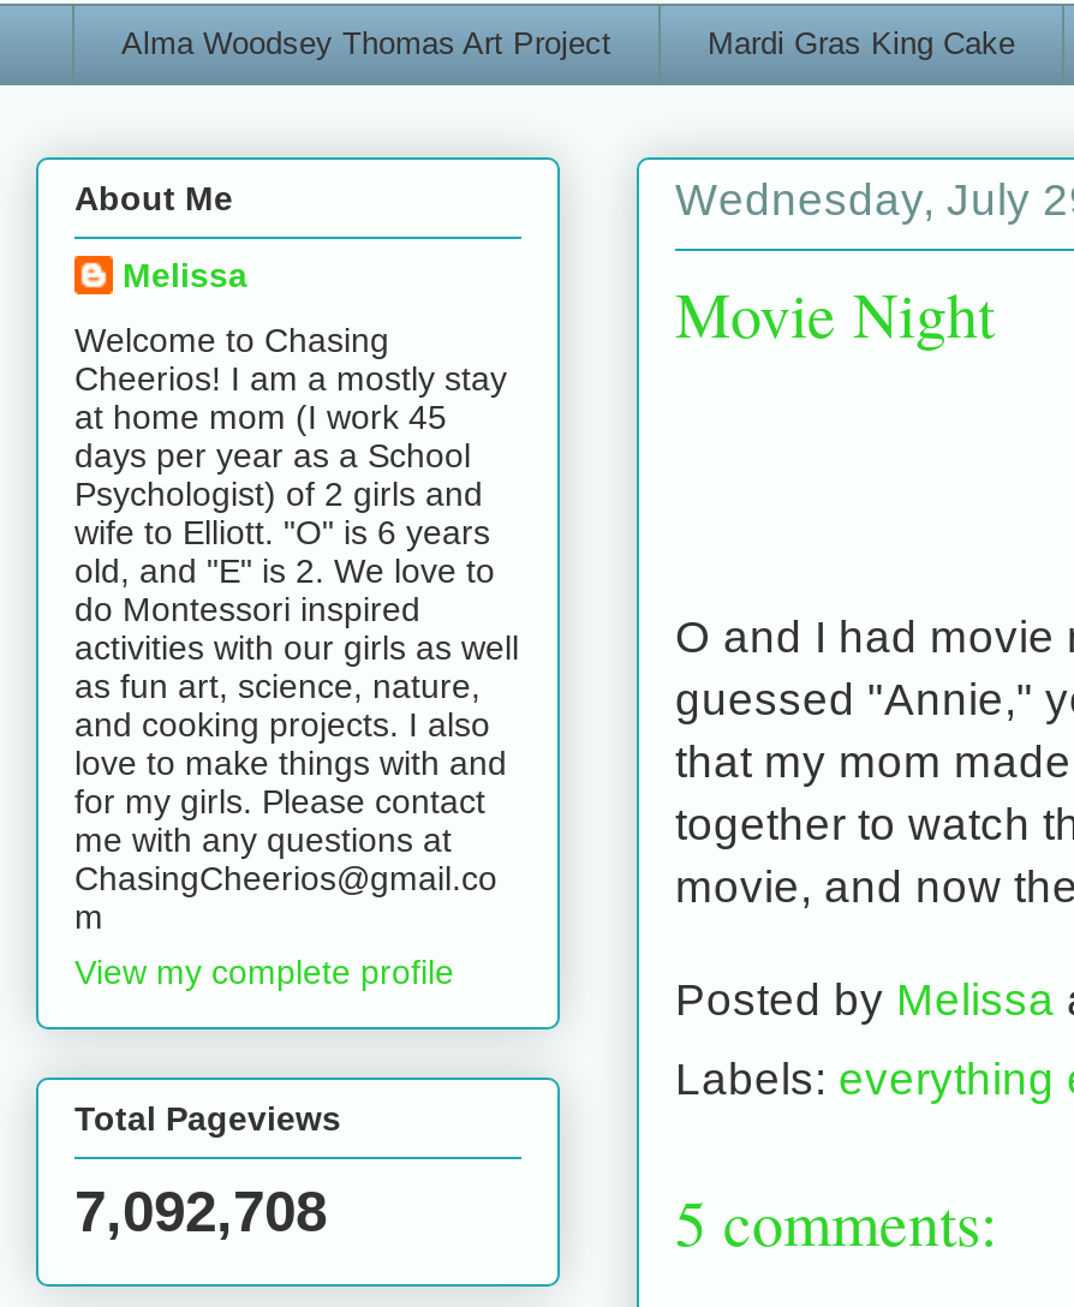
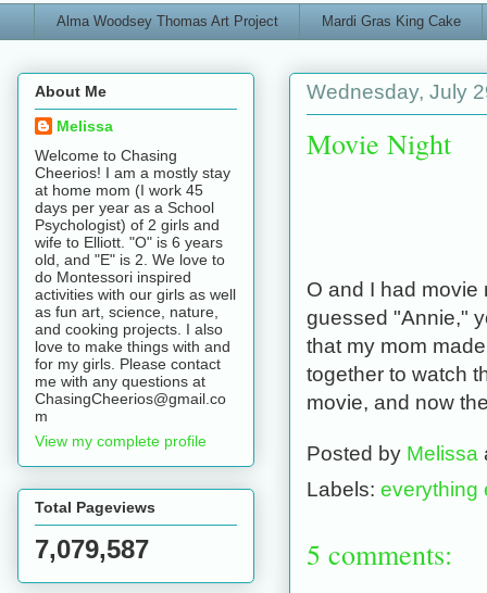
[74,1179,327,1244] 7,092,708 -> [35,535,149,564] 7,079,587

